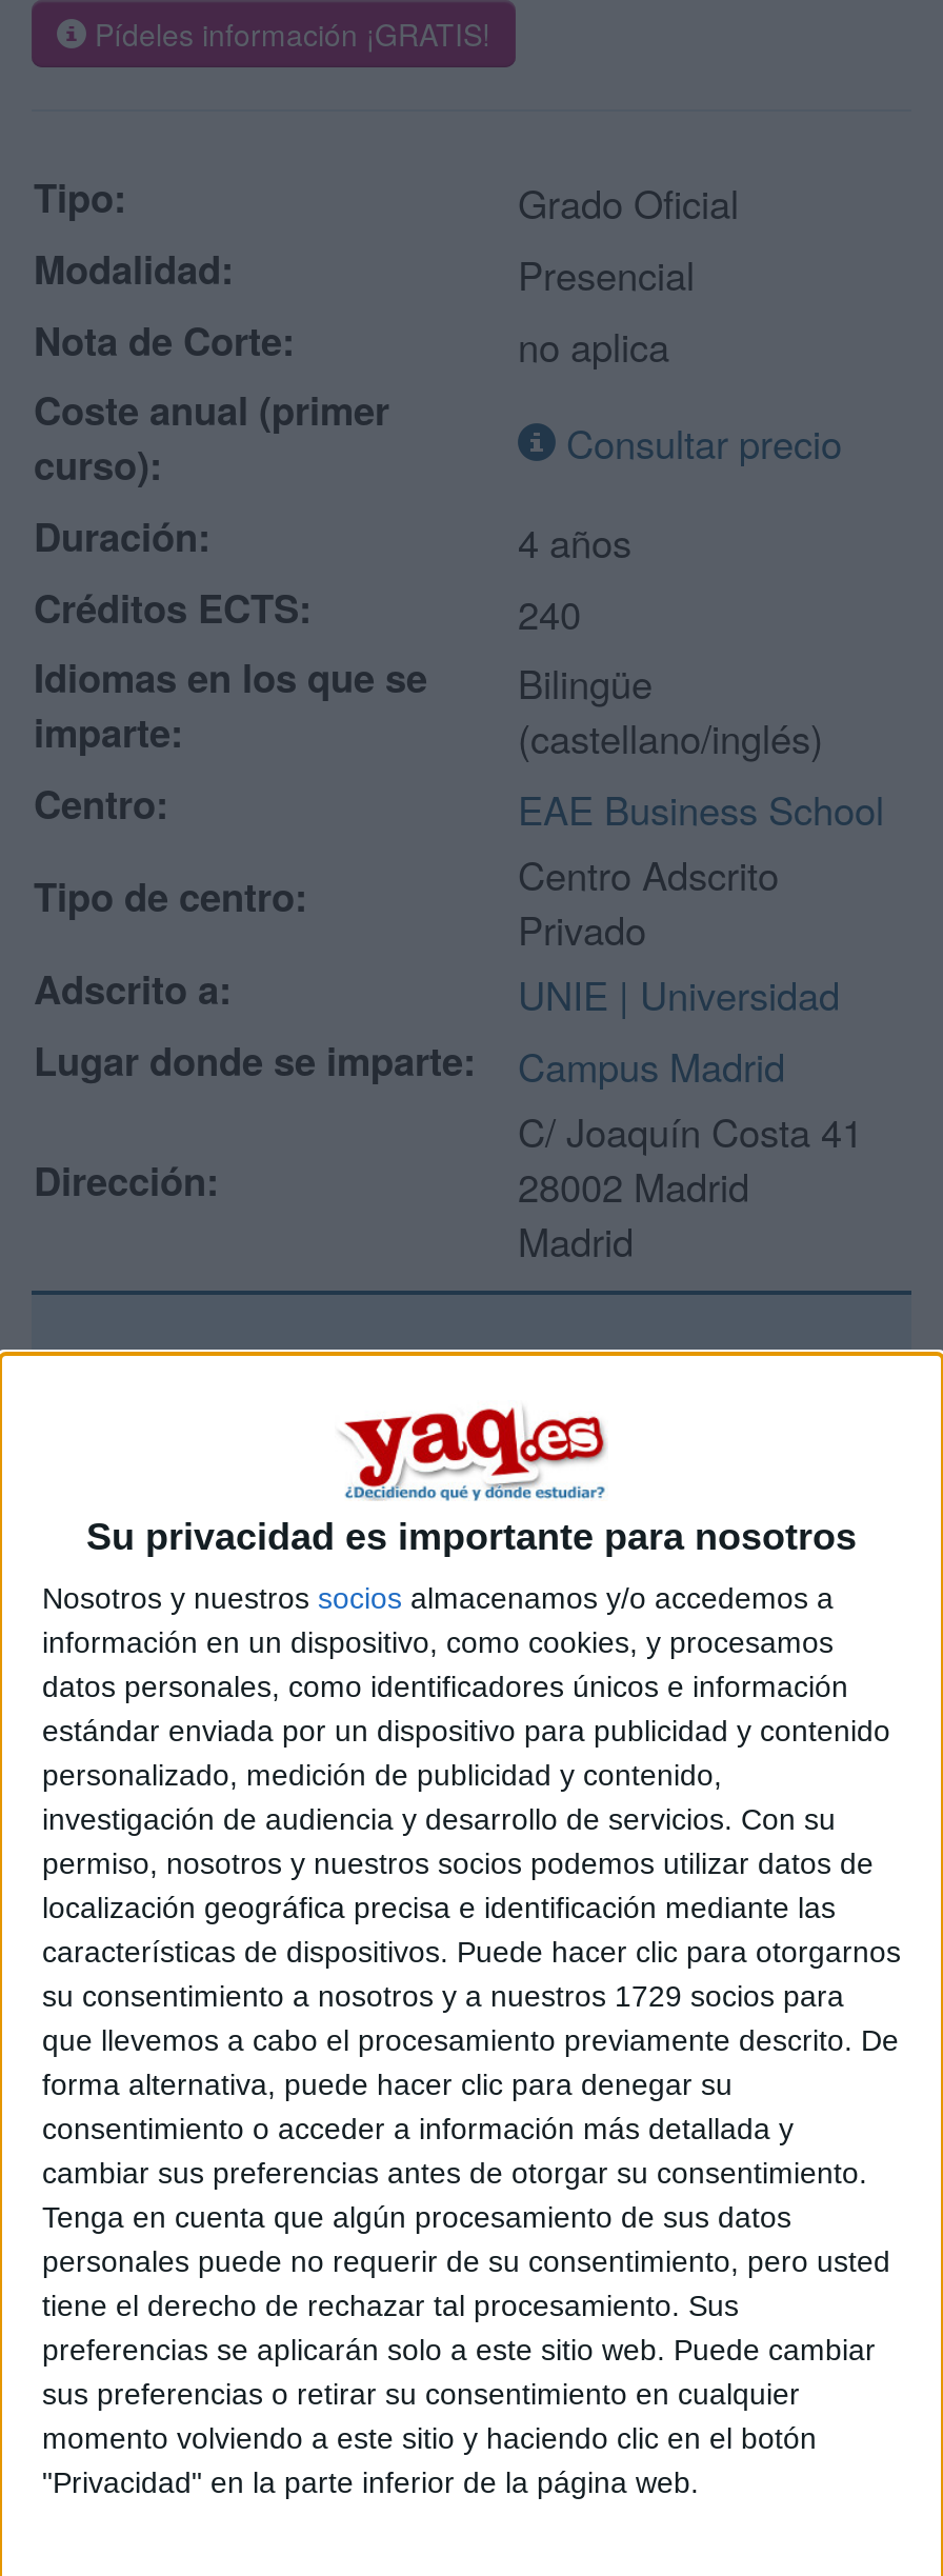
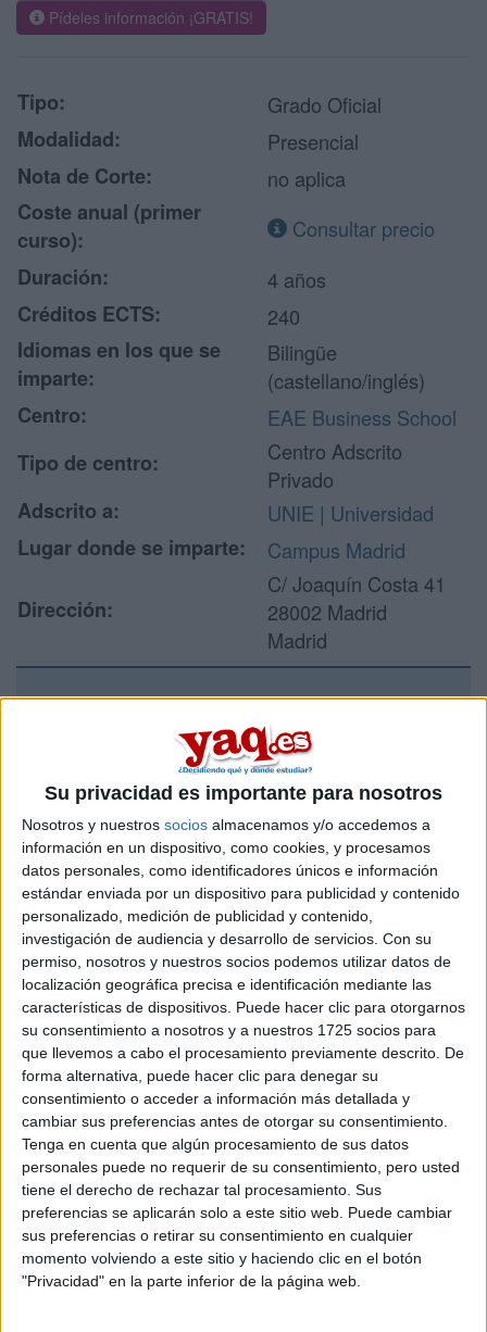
[42,1980,844,2013] su consentimiento a nosotros y a nuestros 1729 socios para -> [22,1021,436,1039] su consentimiento a nosotros y a nuestros 1725 socios para

